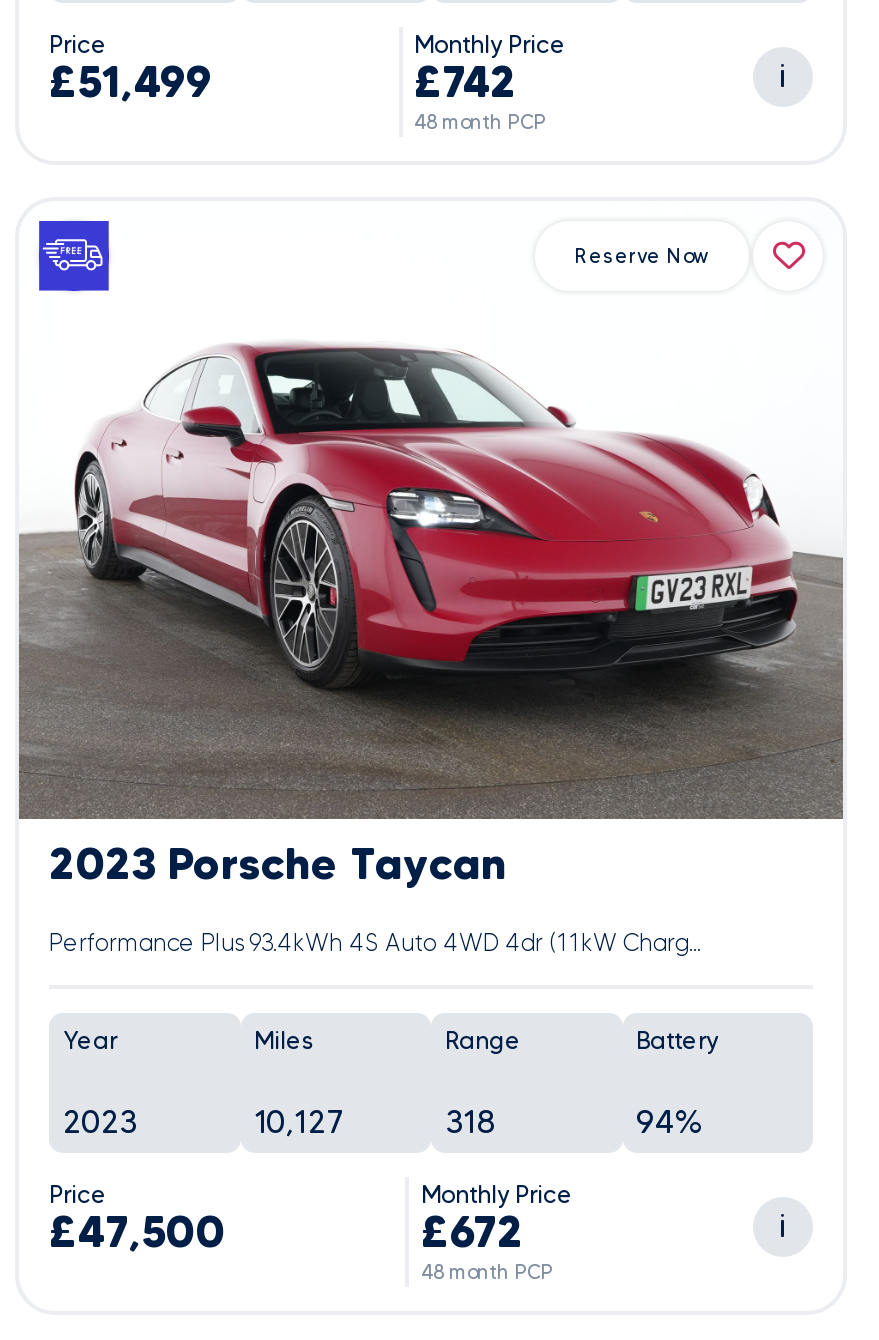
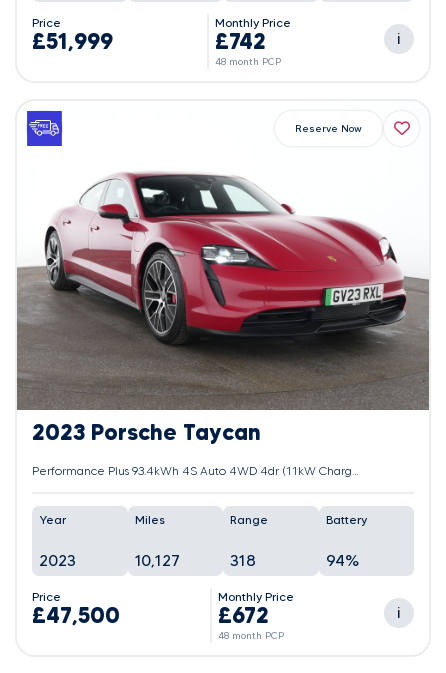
[49,55,211,109] £51,499 -> [32,28,113,55] £51,999

